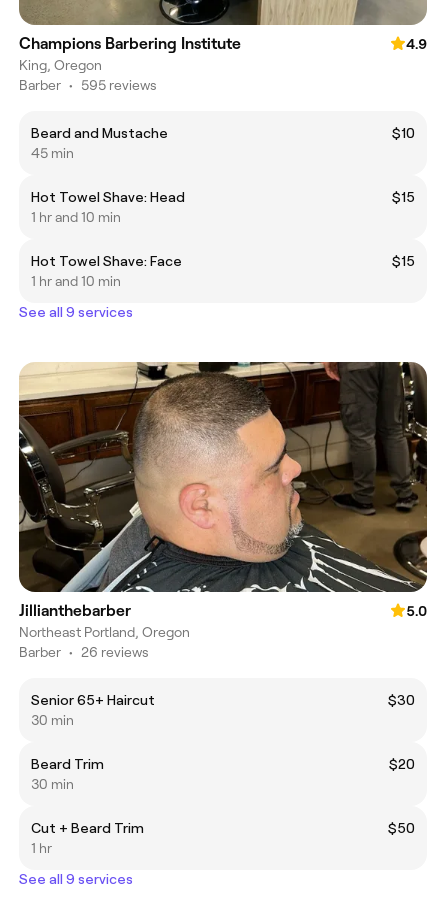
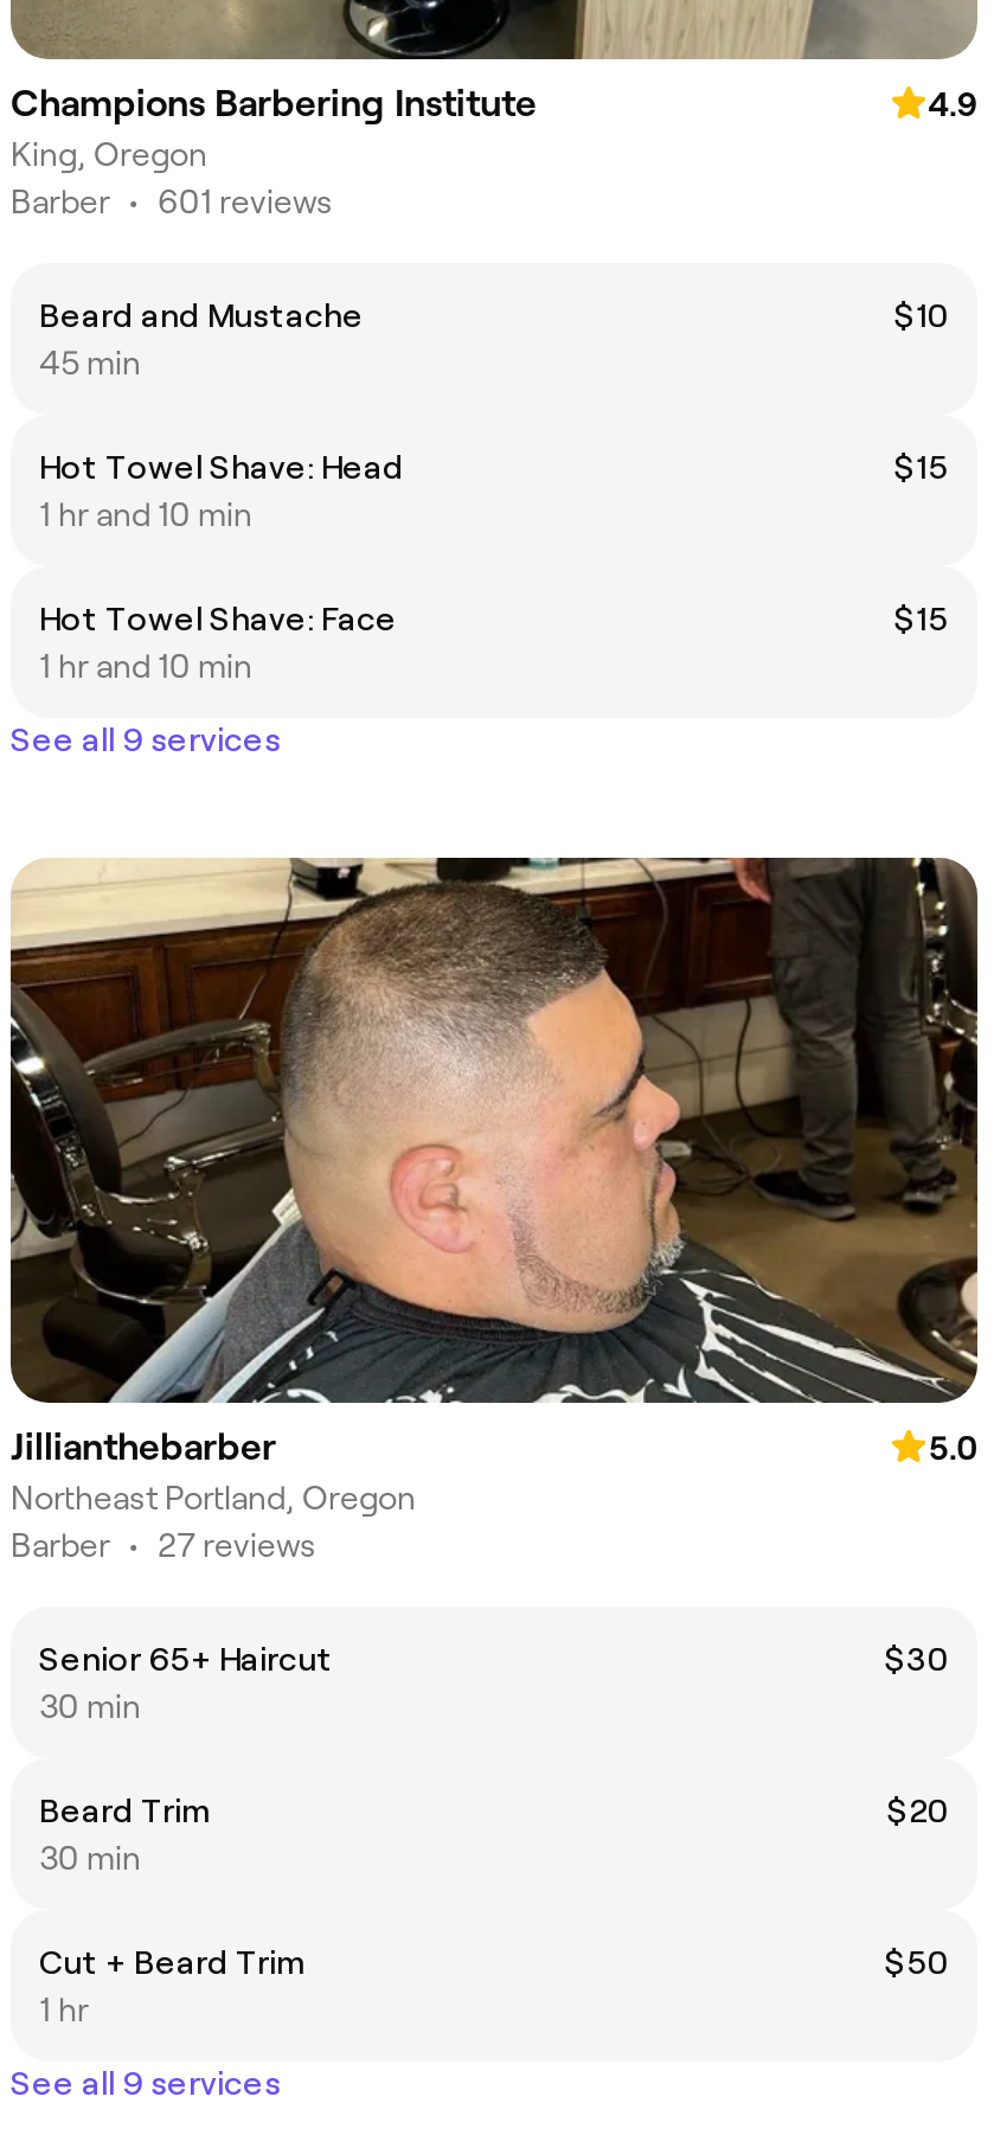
[19,77,157,93] Barber • 595 reviews -> [11,182,333,220] Barber • 601 reviews
[19,643,149,659] Barber • 26 reviews -> [11,1525,316,1563] Barber • 27 reviews

